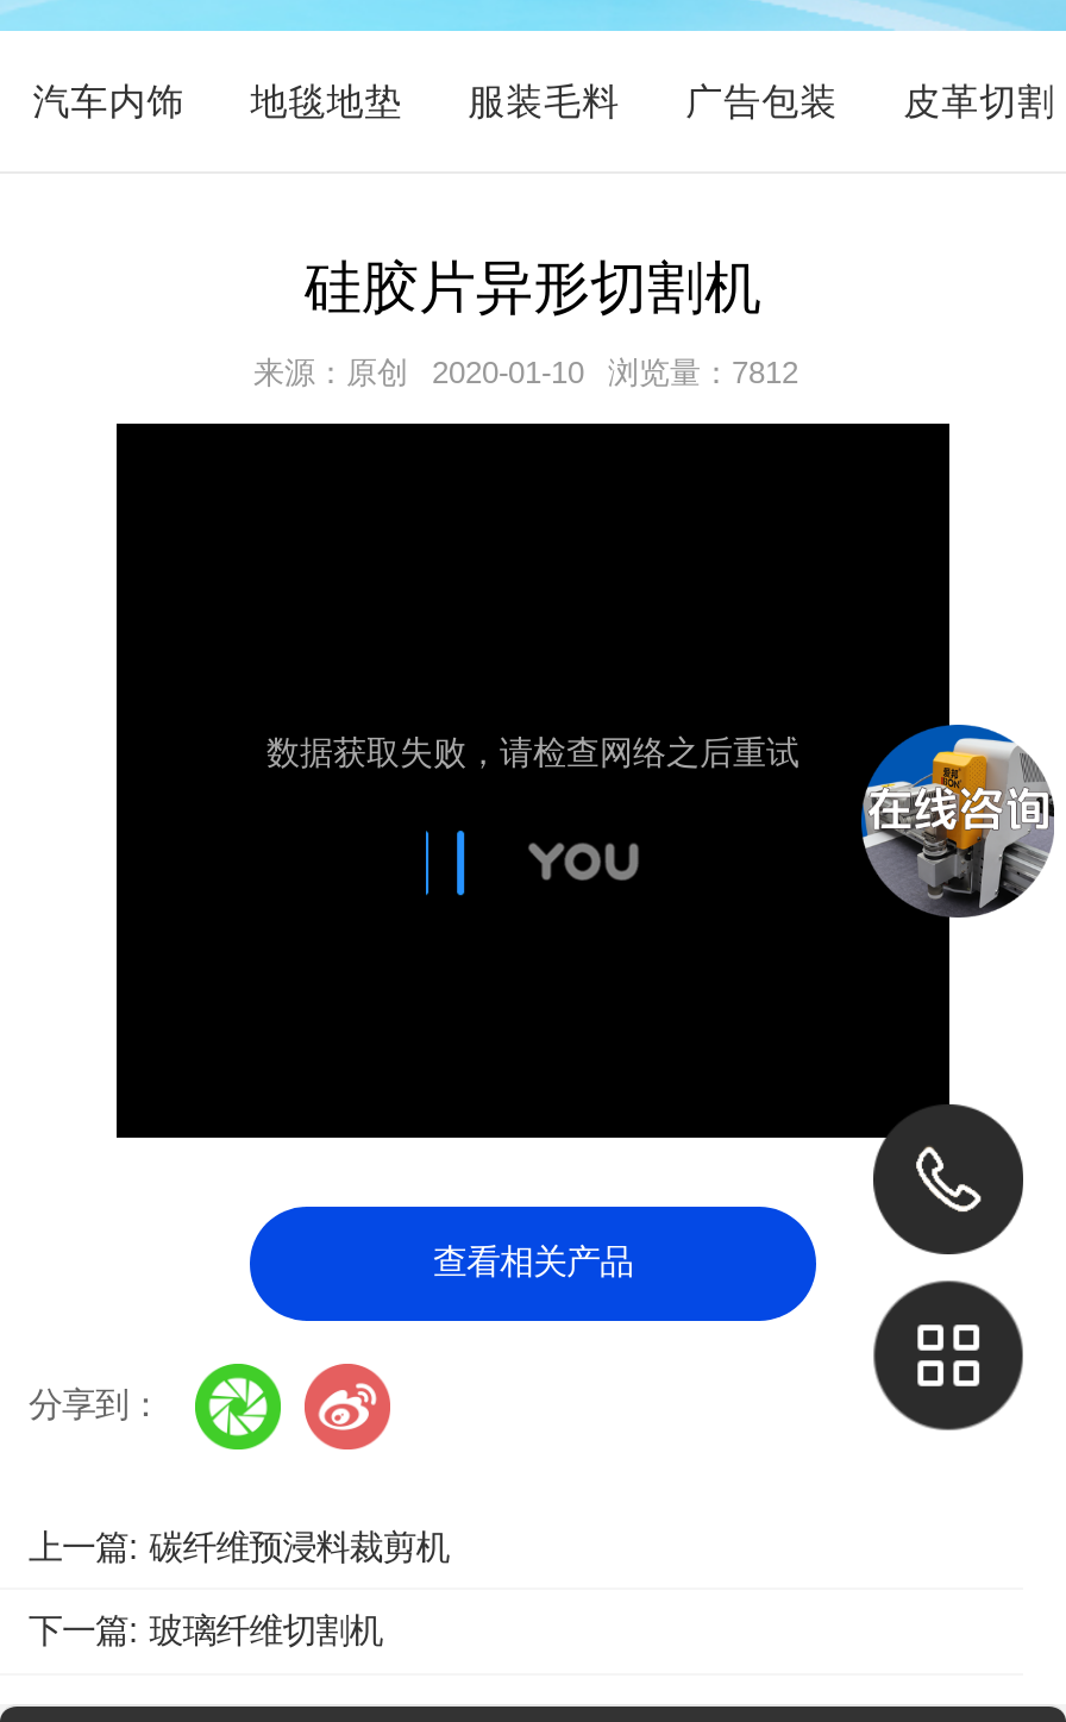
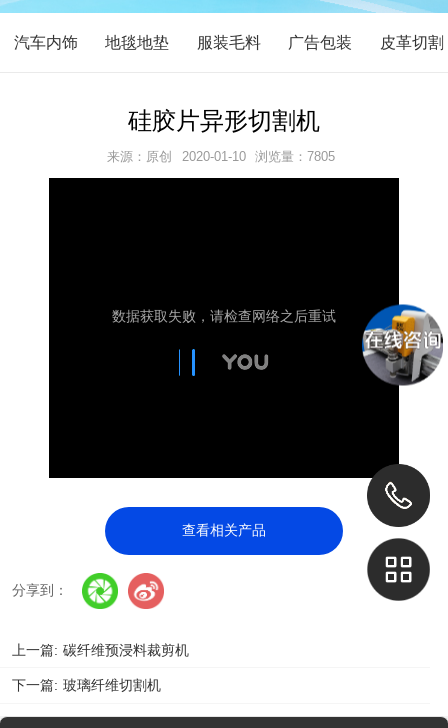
[253,355,798,391] 来源：原创 2020-01-10 浏览量：7812 -> [106,149,335,164] 来源：原创 2020-01-10 浏览量：7805

